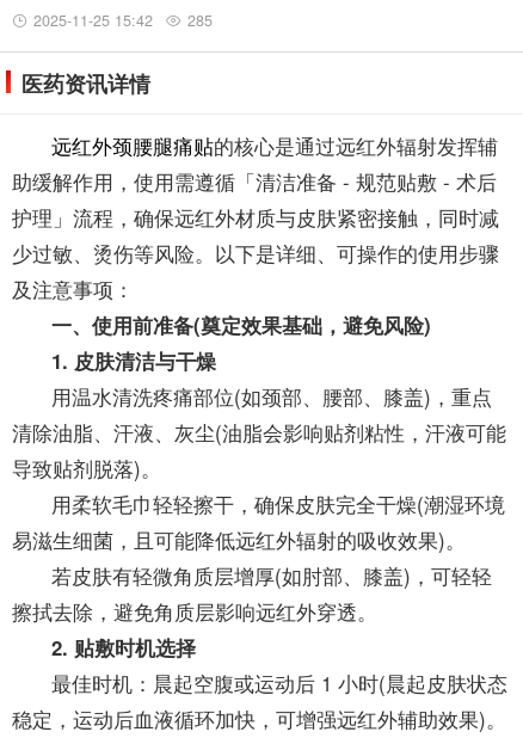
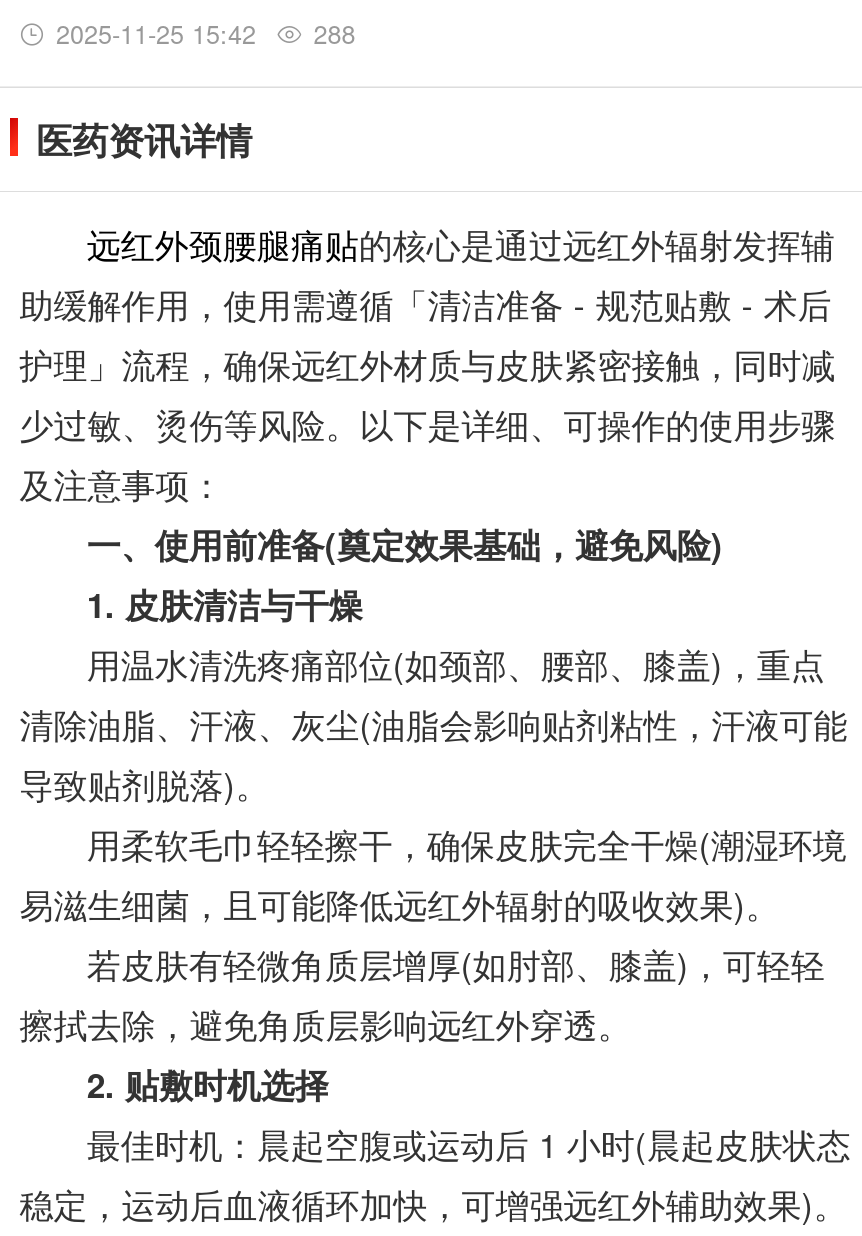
[33,10,212,32] 2025-11-25 15:42 285 -> [56,17,356,53] 2025-11-25 15:42 288

